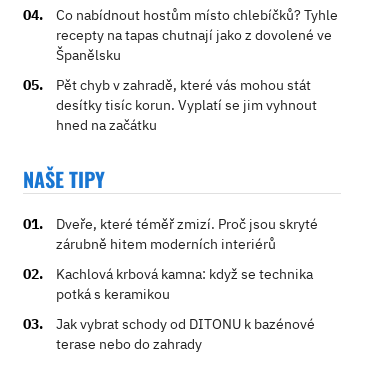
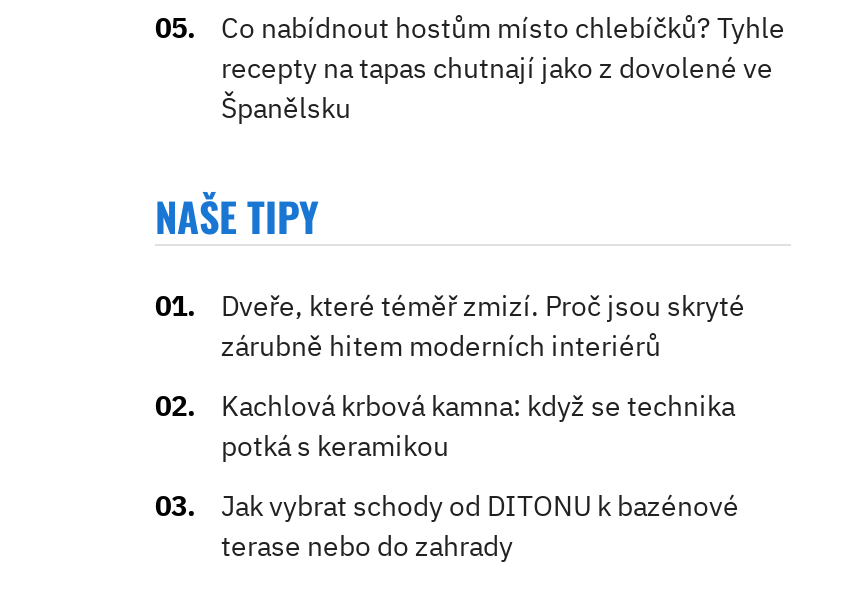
[56,76,317,134] Pět chyb v zahradě, které vás mohou stát | desítky tisíc korun. Vyplatí se jim vyhnout | hned na začátku -> none

